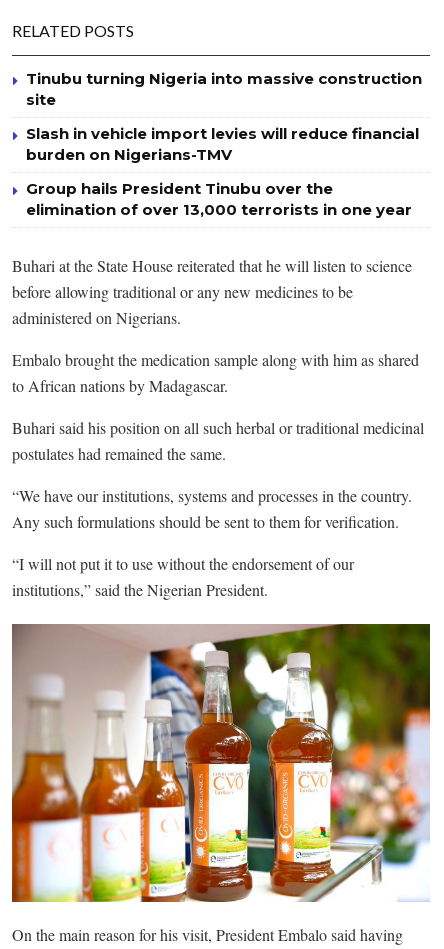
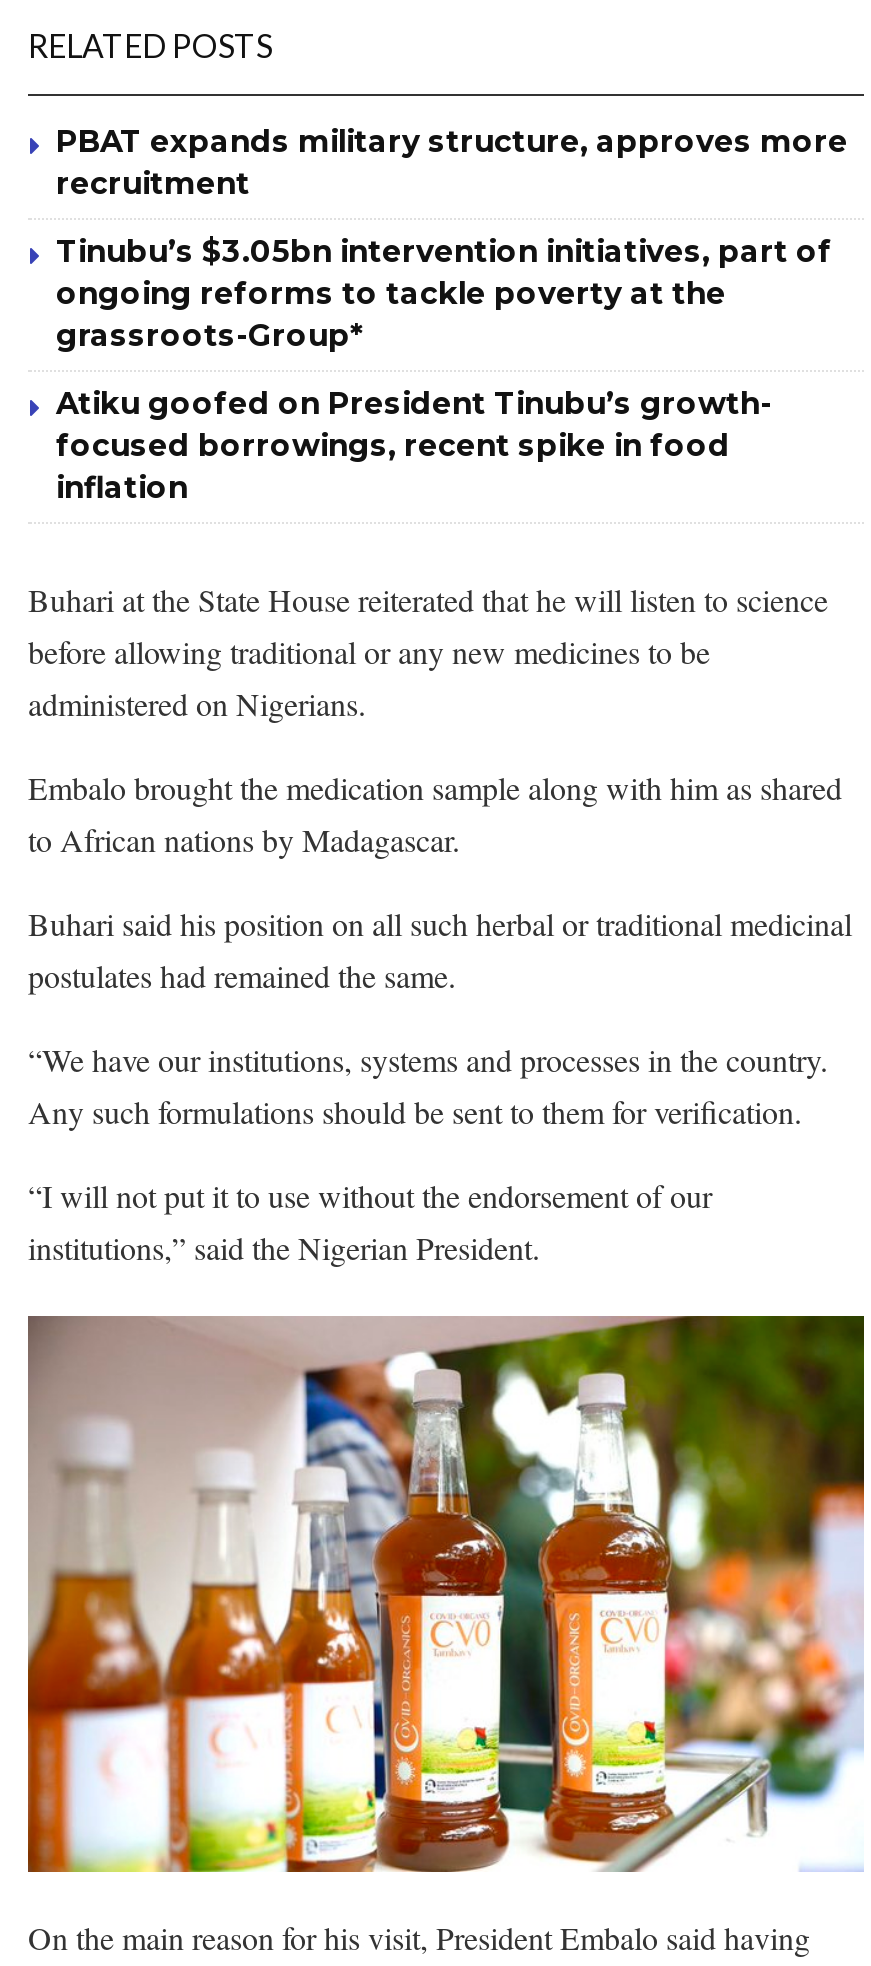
[26,69,422,109] Tinubu turning Nigeria into massive construction | site -> [56,122,848,202] PBAT expands military structure, approves more | recruitment
[26,124,419,164] Slash in vehicle import levies will reduce financial | burden on Nigerians-TMV -> [56,232,832,354] Tinubu’s $3.05bn intervention initiatives, part of | ongoing reforms to tackle poverty at the | grassroots-Group*
[26,179,412,219] Group hails President Tinubu over the | elimination of over 13,000 terrorists in one year -> [56,384,772,506] Atiku goofed on President Tinubu’s growth- | focused borrowings, recent spike in food | inflation

